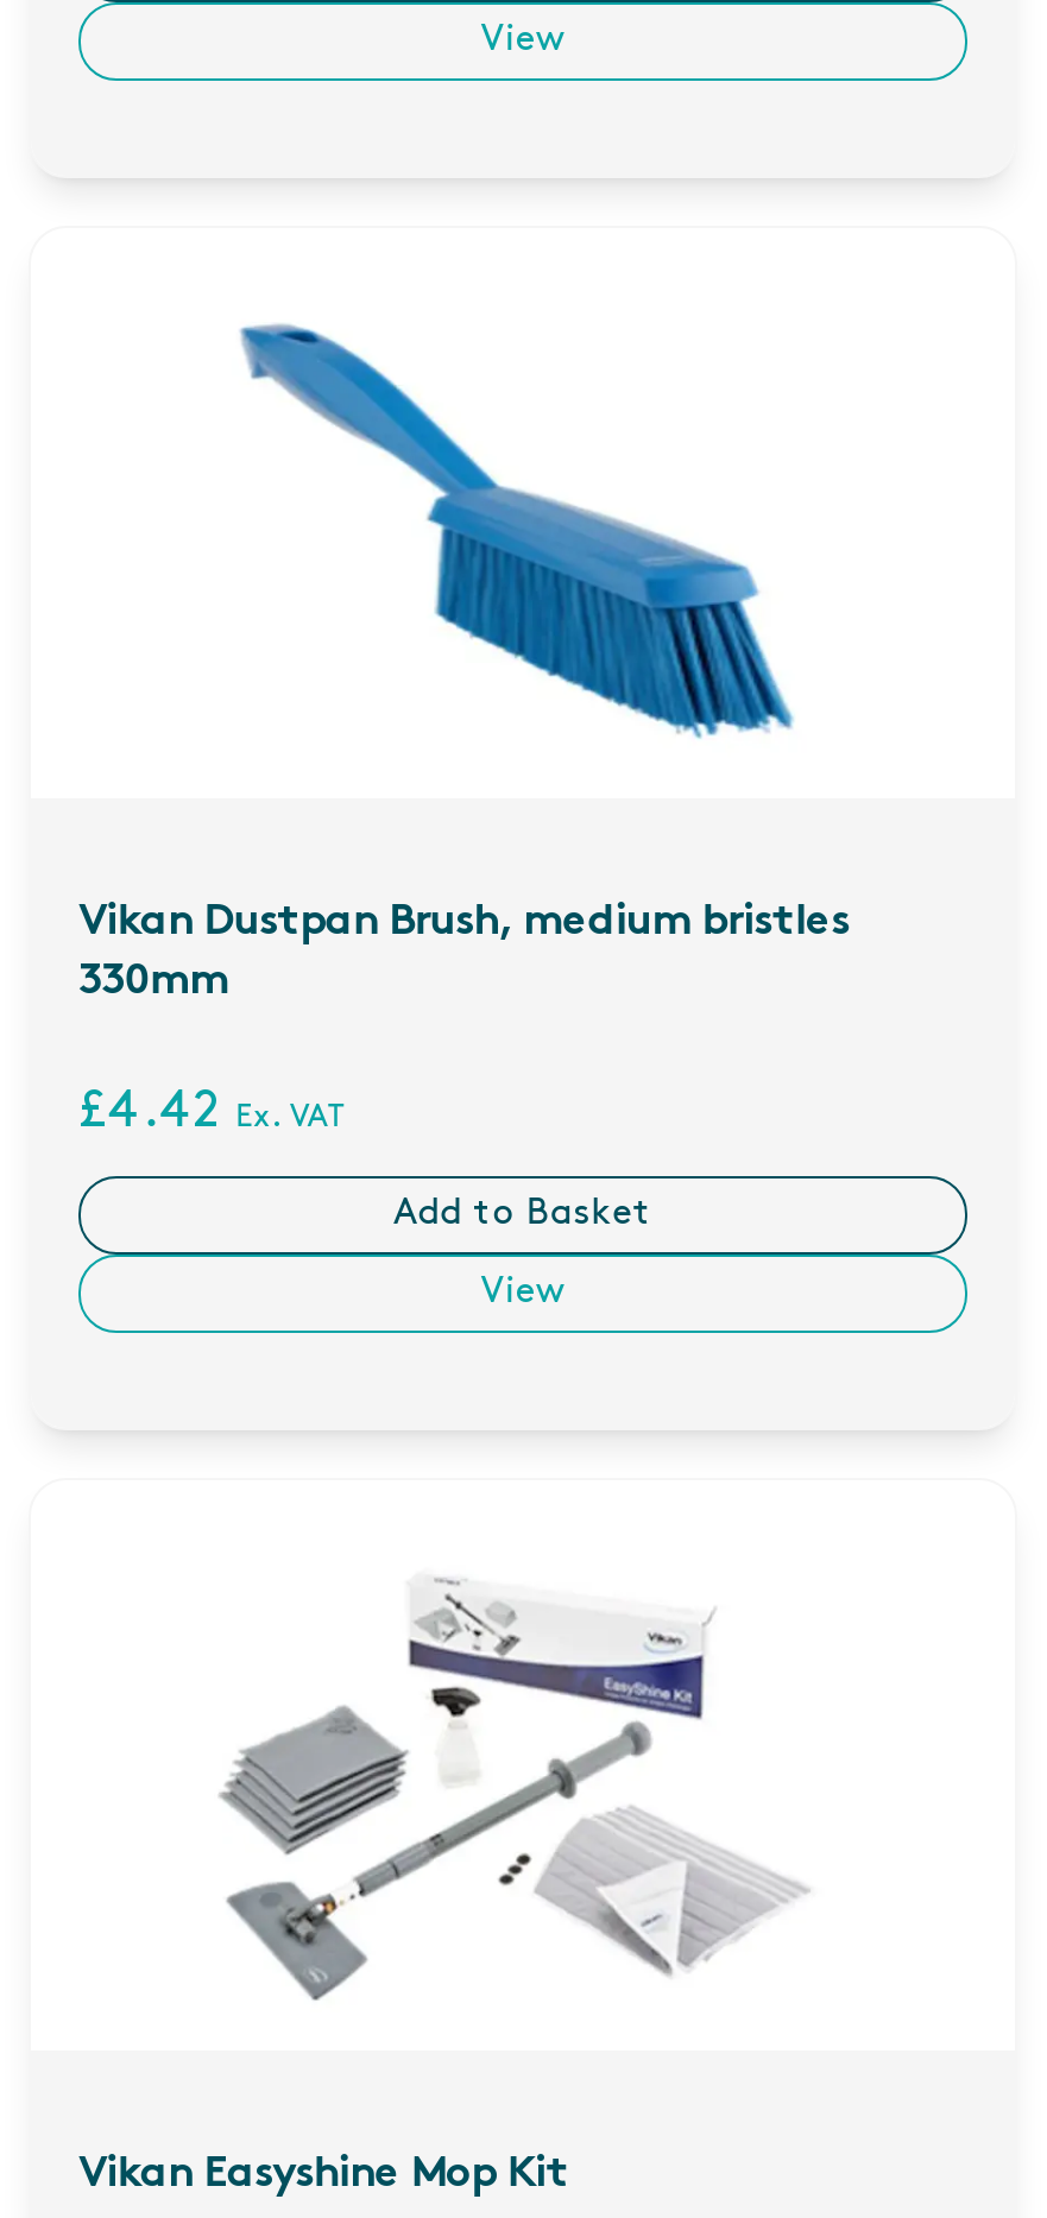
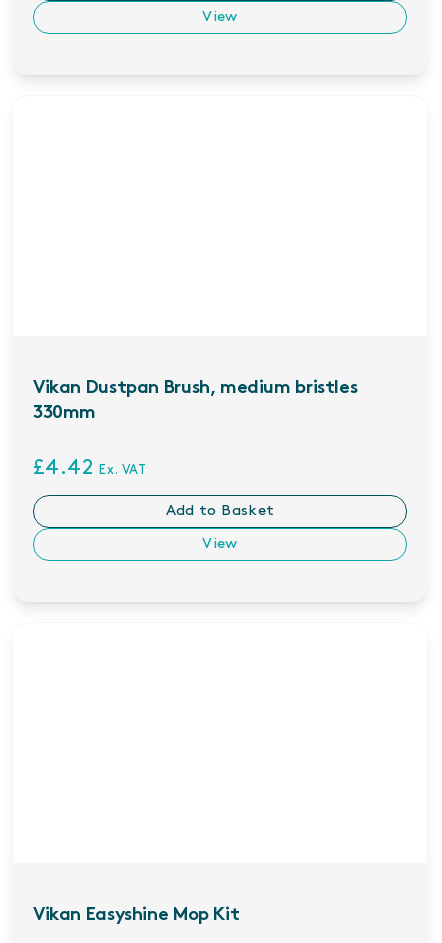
[240,323,794,739] [image] -> none
[219,1578,811,2003] [image] -> none

